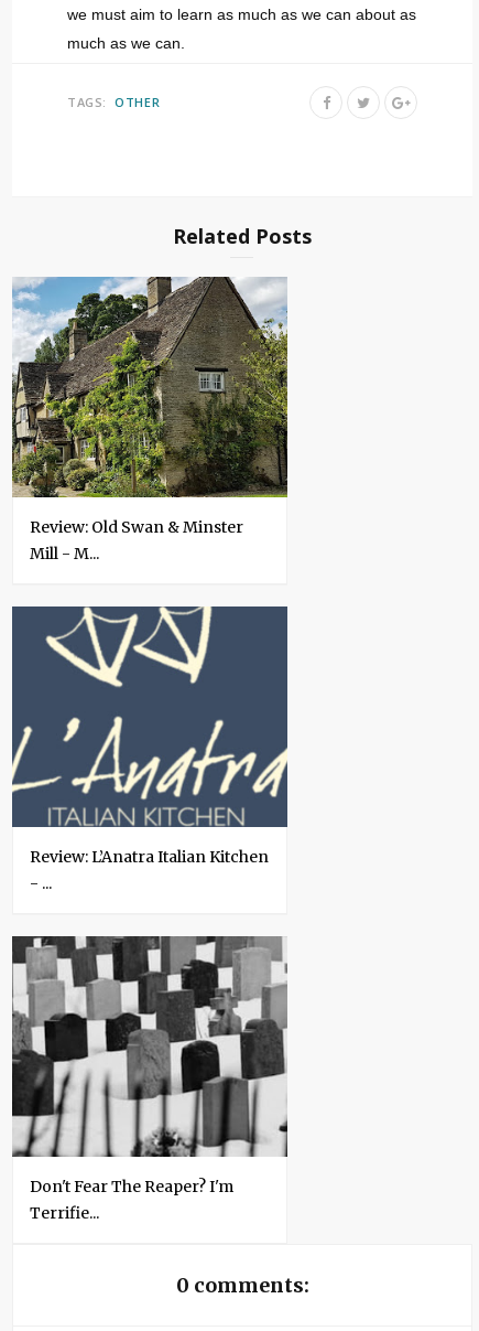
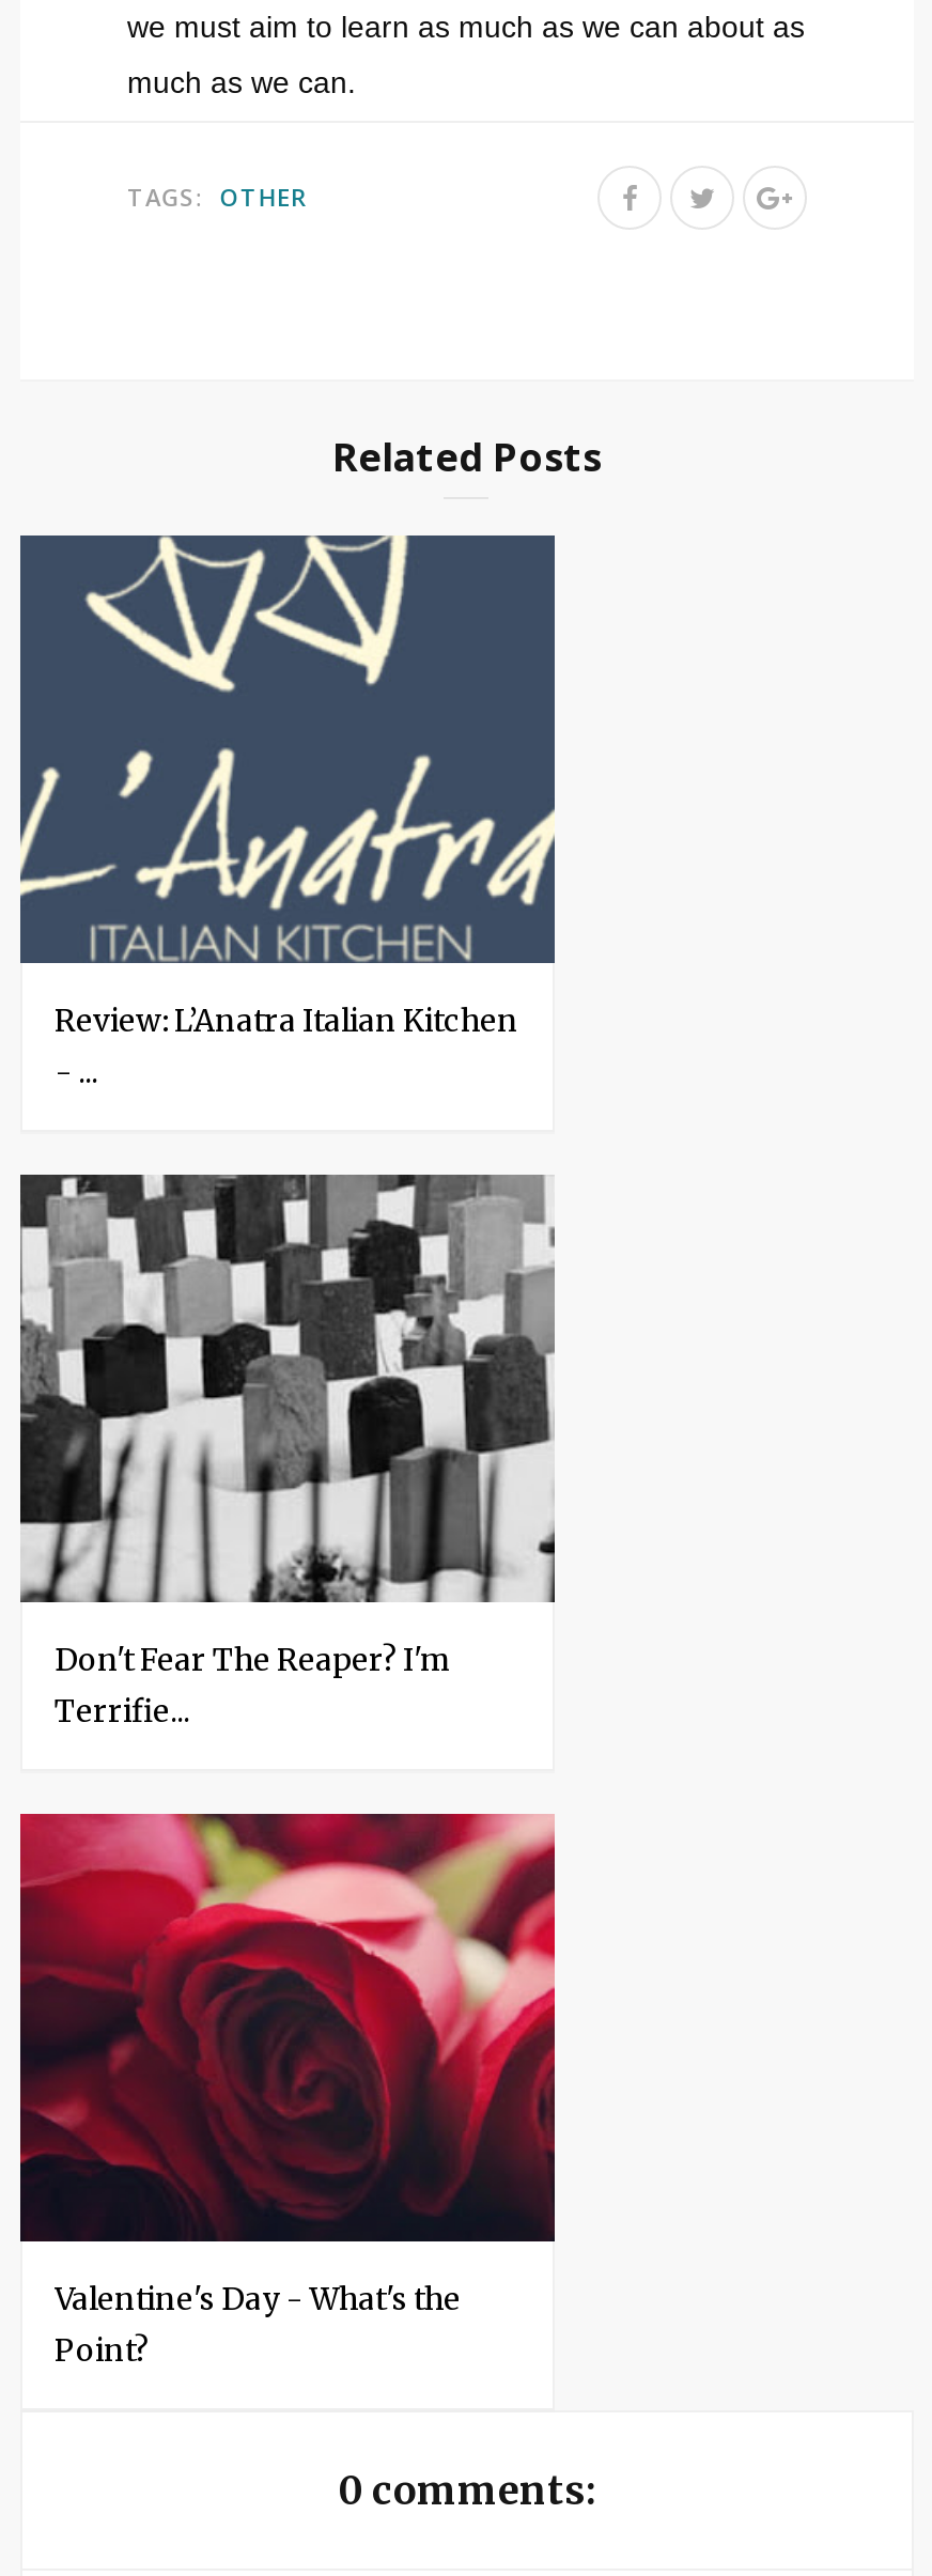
[11,276,289,564] [image] | Review: Old Swan & Minster | Mill - M... -> none
moved [75,608,210,688] -> [142,538,405,694]: [image]
moved [30,729,287,1223] -> [55,773,555,1732]: [image] | Review: L’Anatra Italian Kitchen | Don't Fear The Reaper? I'm | Terrifie...
none -> [18,1812,557,2371] [image] | Valentine's Day - What's the | Point?

